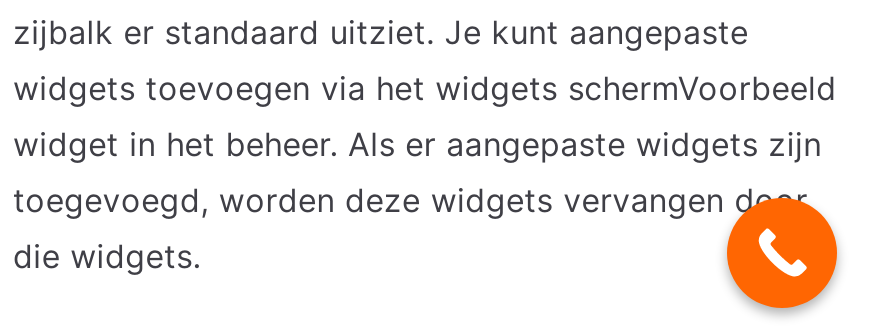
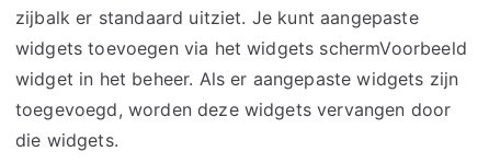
[723,206,841,316] [image] -> none

